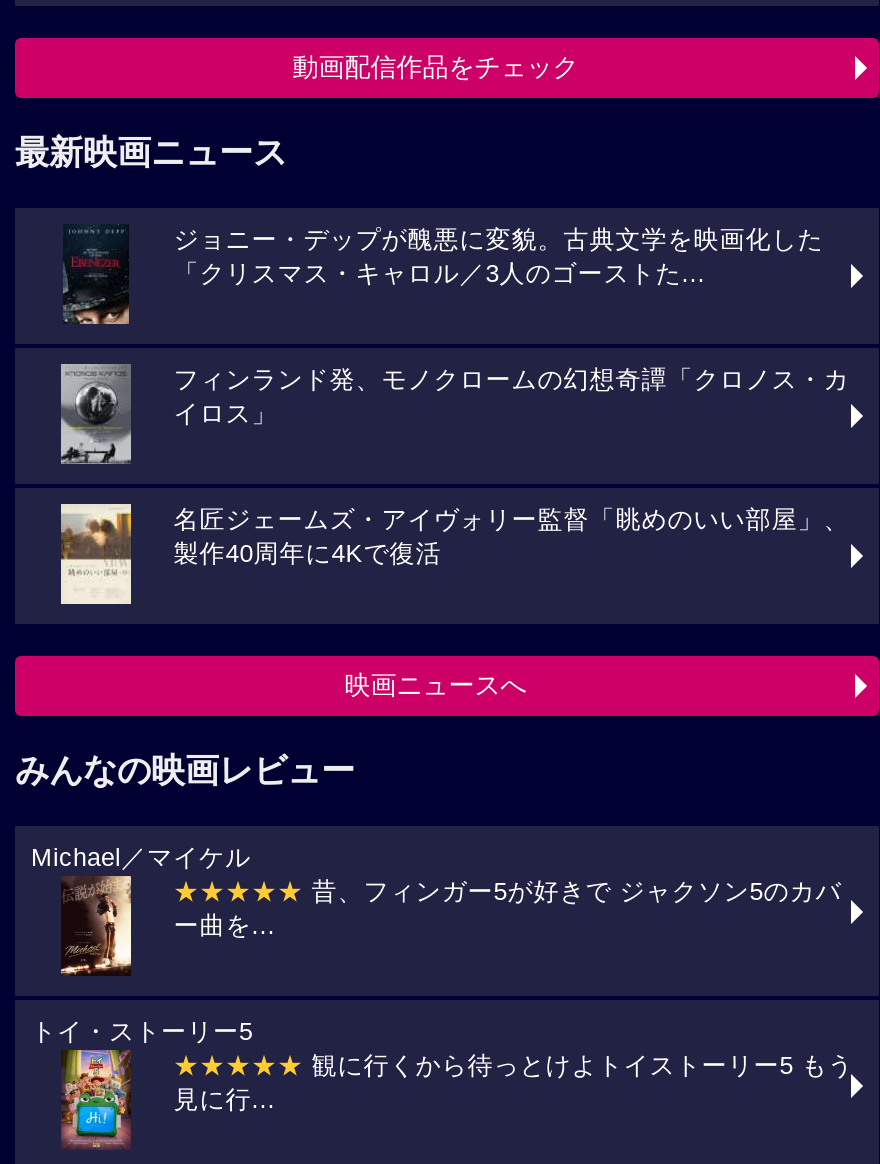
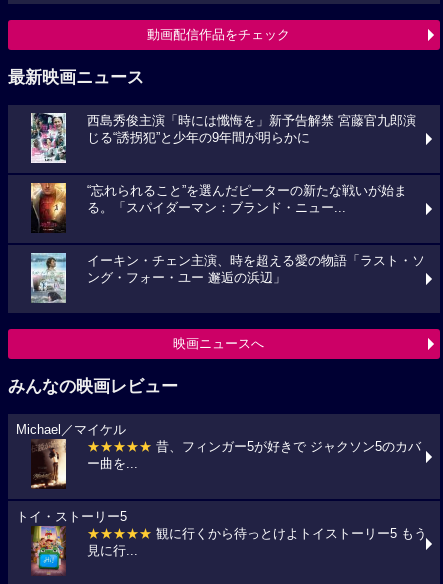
[61,224,824,326] [image] | ジョニー・デップが醜悪に変貌。古典文学を映画化した | 「クリスマス・キャロル／3人のゴーストた... -> [30,112,416,164] [image] | 西島秀俊主演「時には懺悔を」新予告解禁 宮藤官九郎演 | じる“誘拐犯”と少年の9年間が明らかに
[59,362,850,466] [image] | フィンランド発、モノクロームの幻想奇譚「クロノス・カ | イロス」 -> [30,182,407,233] [image] | “忘れられること”を選んだピーターの新たな戦いが始ま | る。「スパイダーマン：ブランド・ニュー...
[59,502,850,604] [image] | 名匠ジェームズ・アイヴォリー監督「眺めのいい部屋」、 | 製作40周年に4Kで復活 -> [30,253,425,304] [image] | イーキン・チェン主演、時を超える愛の物語「ラスト・ソ | ング・フォー・ユー 邂逅の浜辺」

